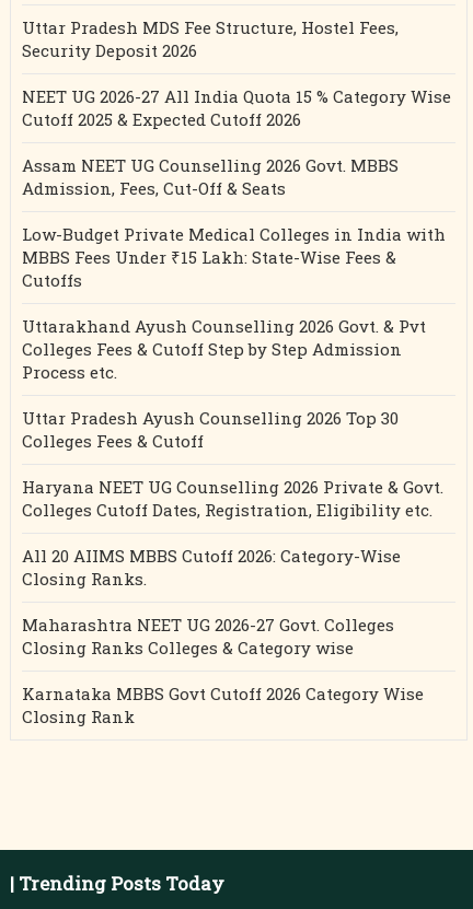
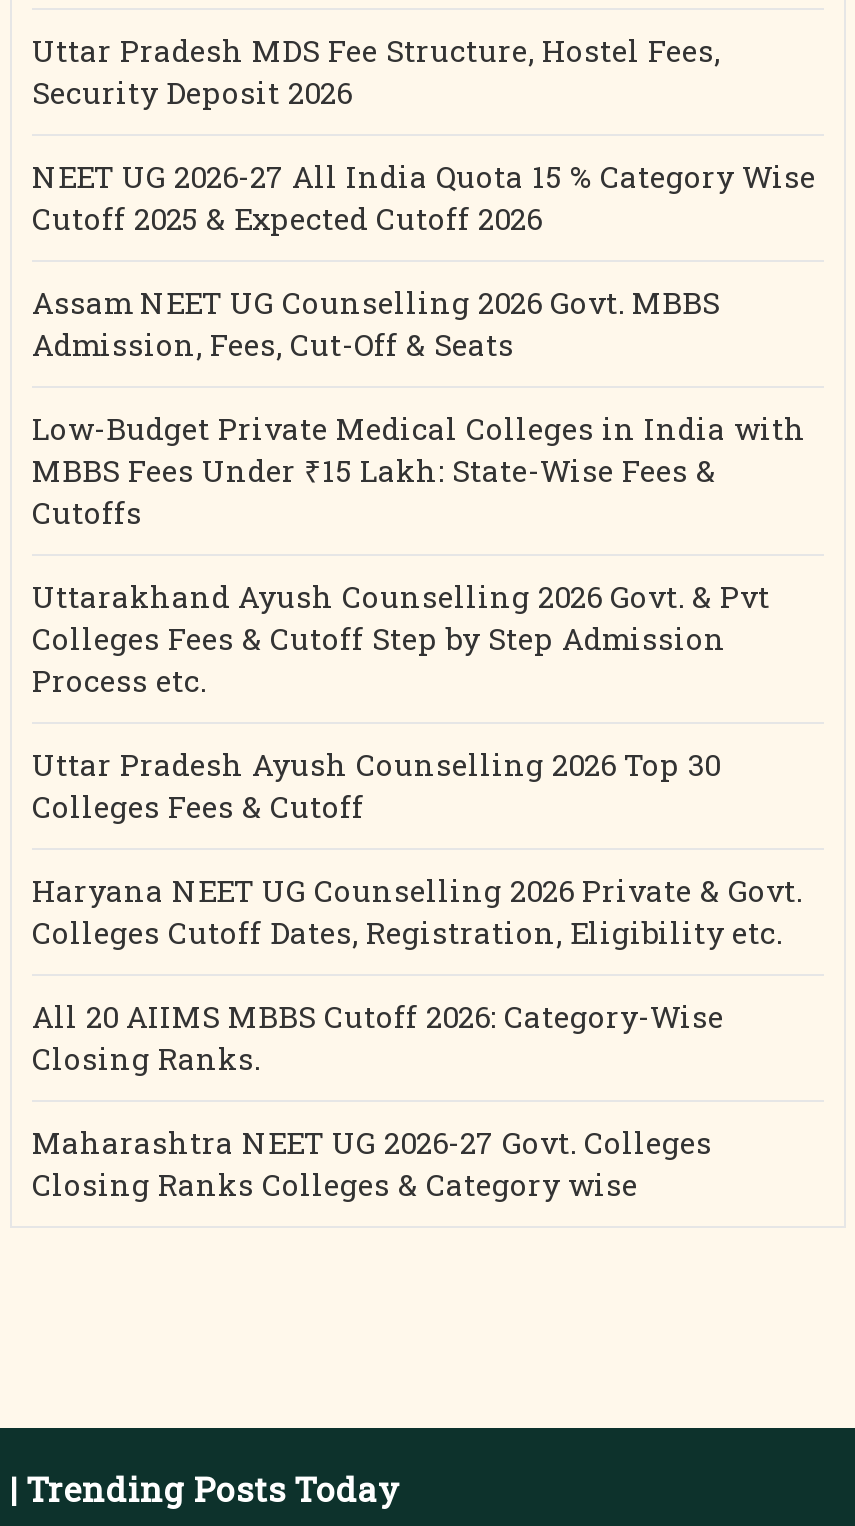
[22,683,424,728] Karnataka MBBS Govt Cutoff 2026 Category Wise | Closing Rank -> none

